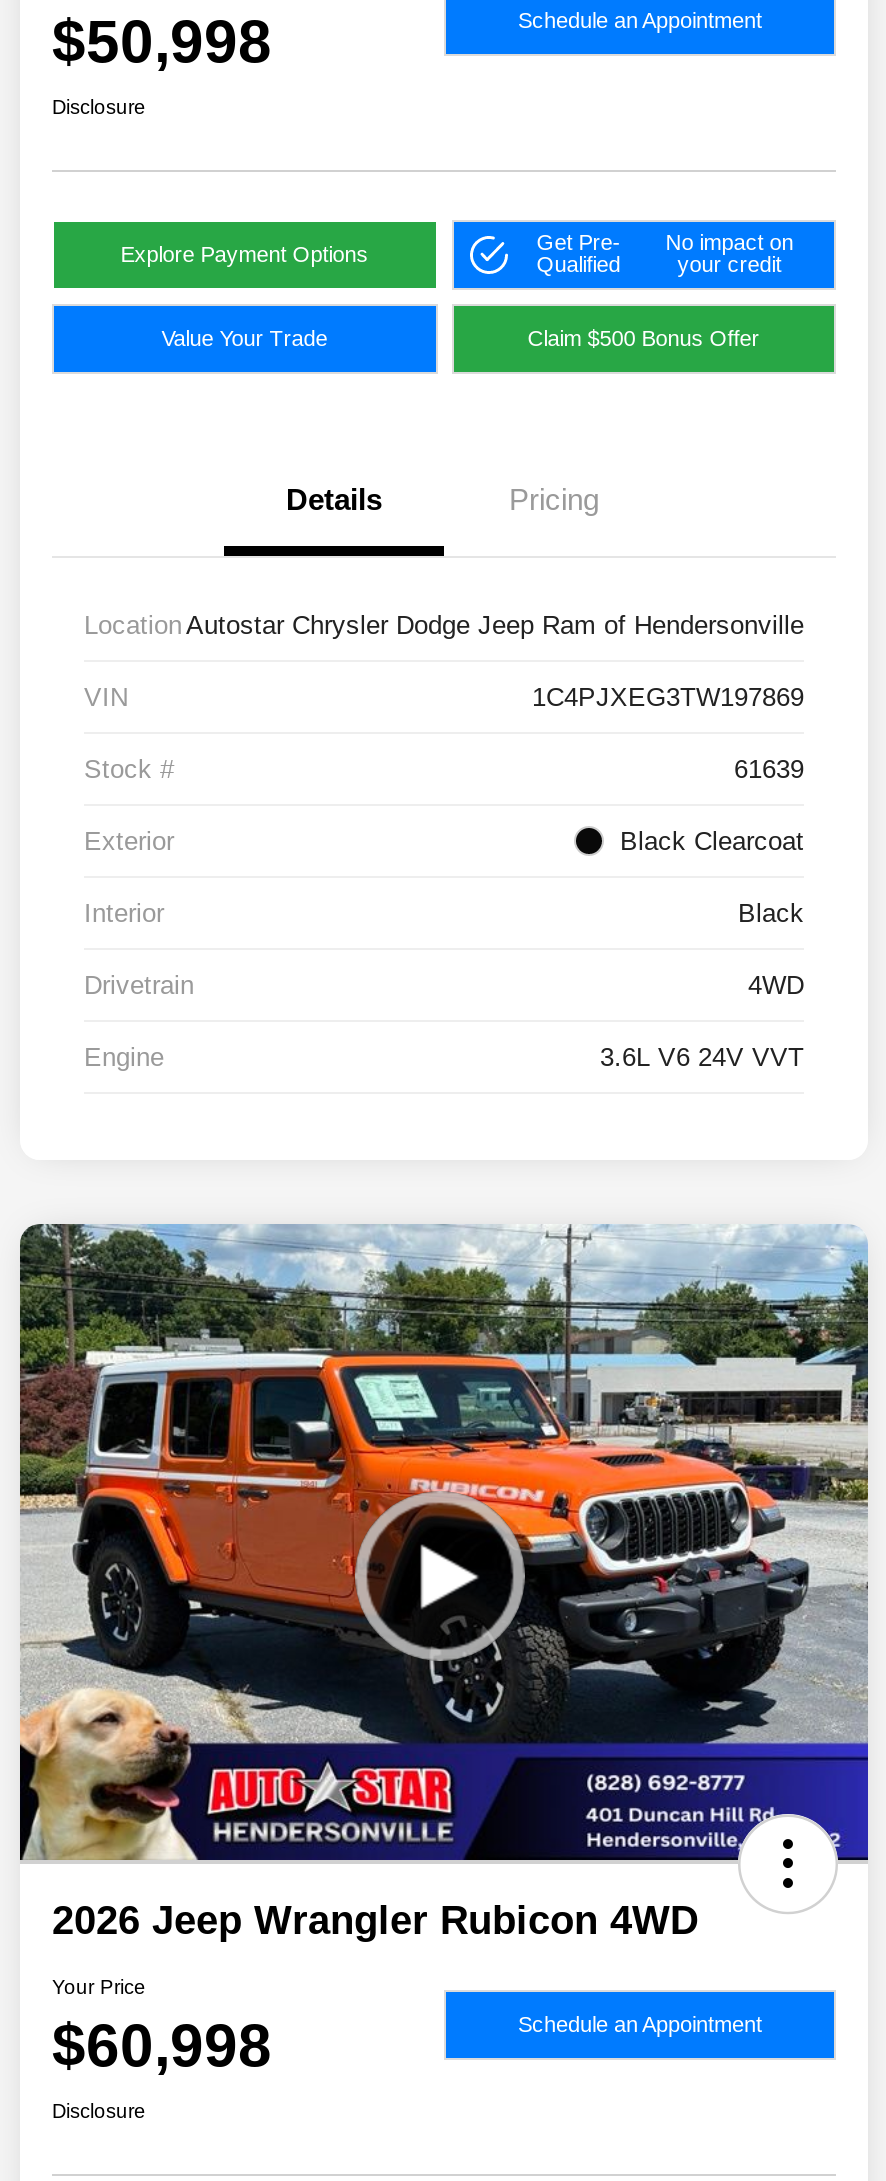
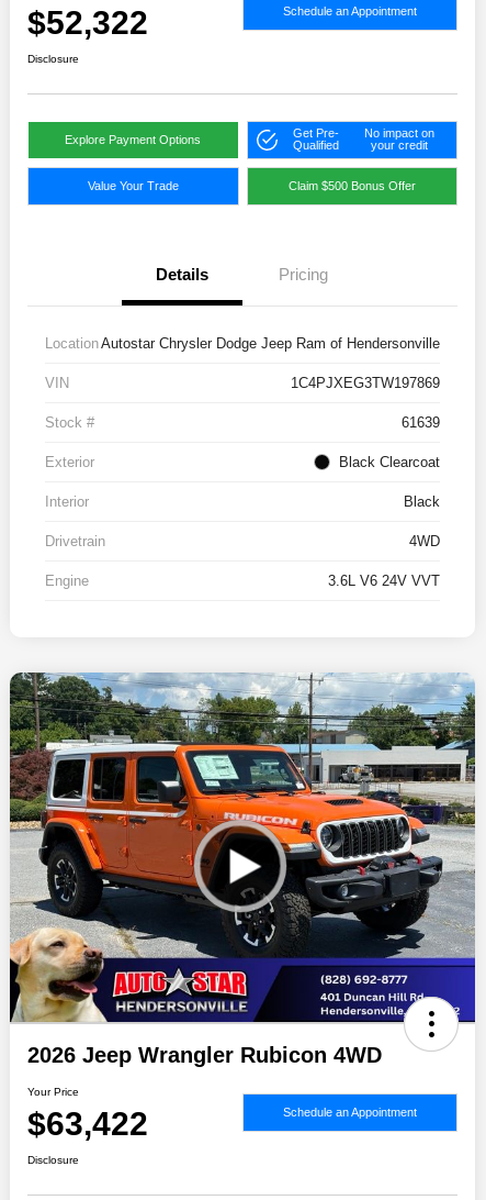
[52,8,272,74] $50,998 -> [27,4,148,40] $52,322
[52,2012,272,2078] $60,998 -> [27,1105,148,1142] $63,422

